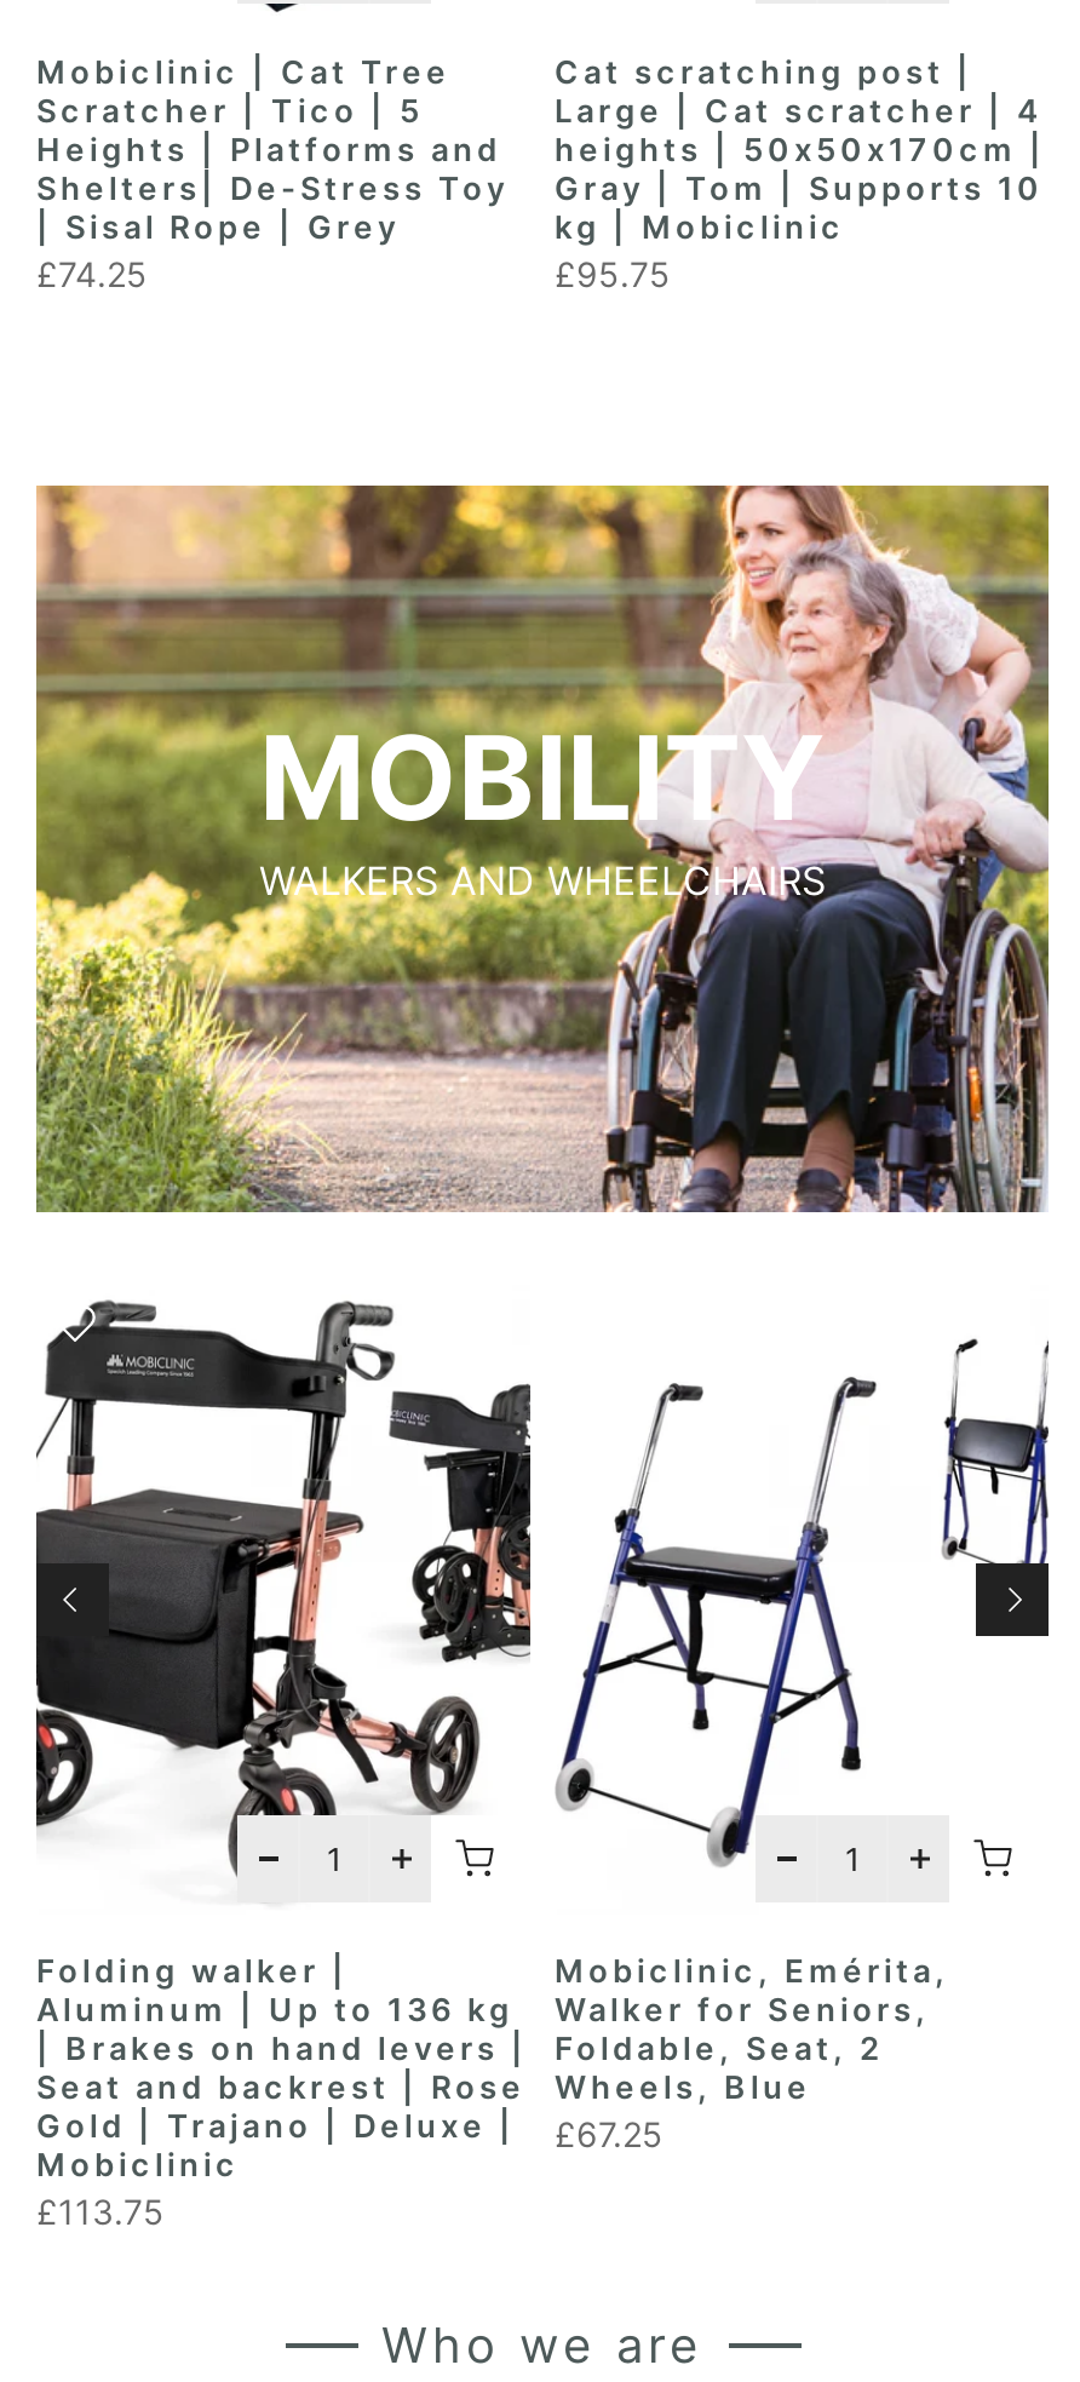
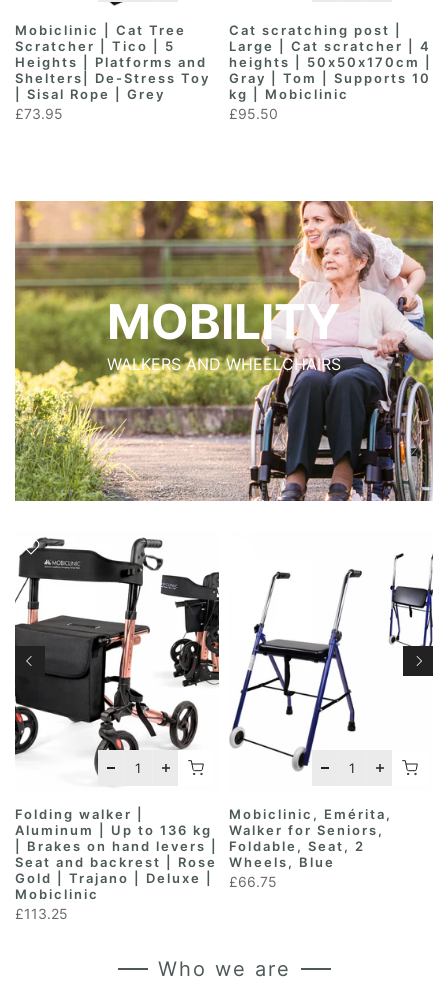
[36,252,148,293] £74.25 -> [15,105,63,122] £73.95
[555,252,671,293] £95.75 -> [229,105,278,122] £95.50
[555,2114,663,2155] £67.25 -> [229,873,277,890] £66.75
[36,2191,165,2232] £113.75 -> [15,905,68,922] £113.25

